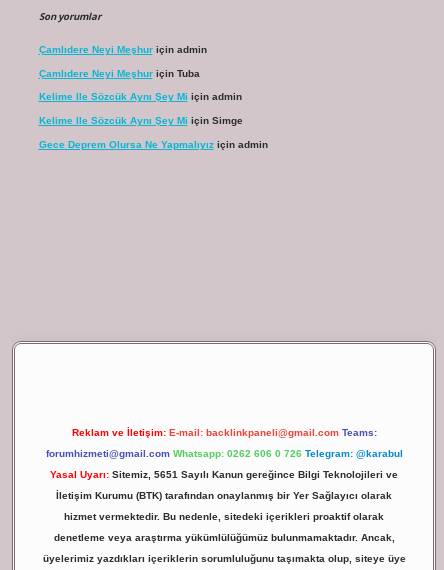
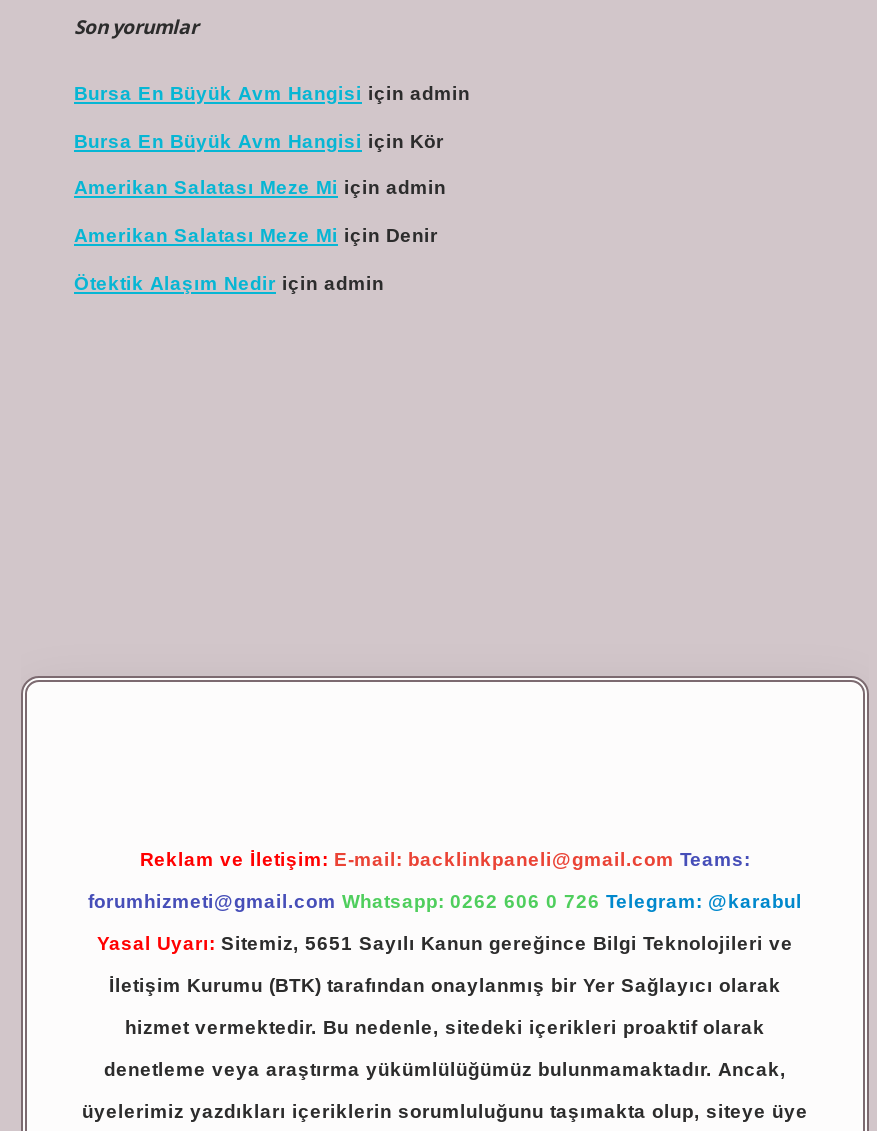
[38,44,206,55] Çamlıdere Neyi Meşhur için admin -> [74,82,470,104] Bursa En Büyük Avm Hangisi için admin
[38,68,199,79] Çamlıdere Neyi Meşhur için Tuba -> [74,130,444,152] Bursa En Büyük Avm Hangisi için Kör
[38,91,241,102] Kelime Ile Sözcük Aynı Şey Mi için admin -> [74,177,446,199] Amerikan Salatası Meze Mi için admin
[38,115,242,126] Kelime Ile Sözcük Aynı Şey Mi için Simge -> [74,224,438,246] Amerikan Salatası Meze Mi için Denir
[38,138,267,149] Gece Deprem Olursa Ne Yapmalıyız için admin -> [74,271,384,293] Ötektik Alaşım Nedir için admin

